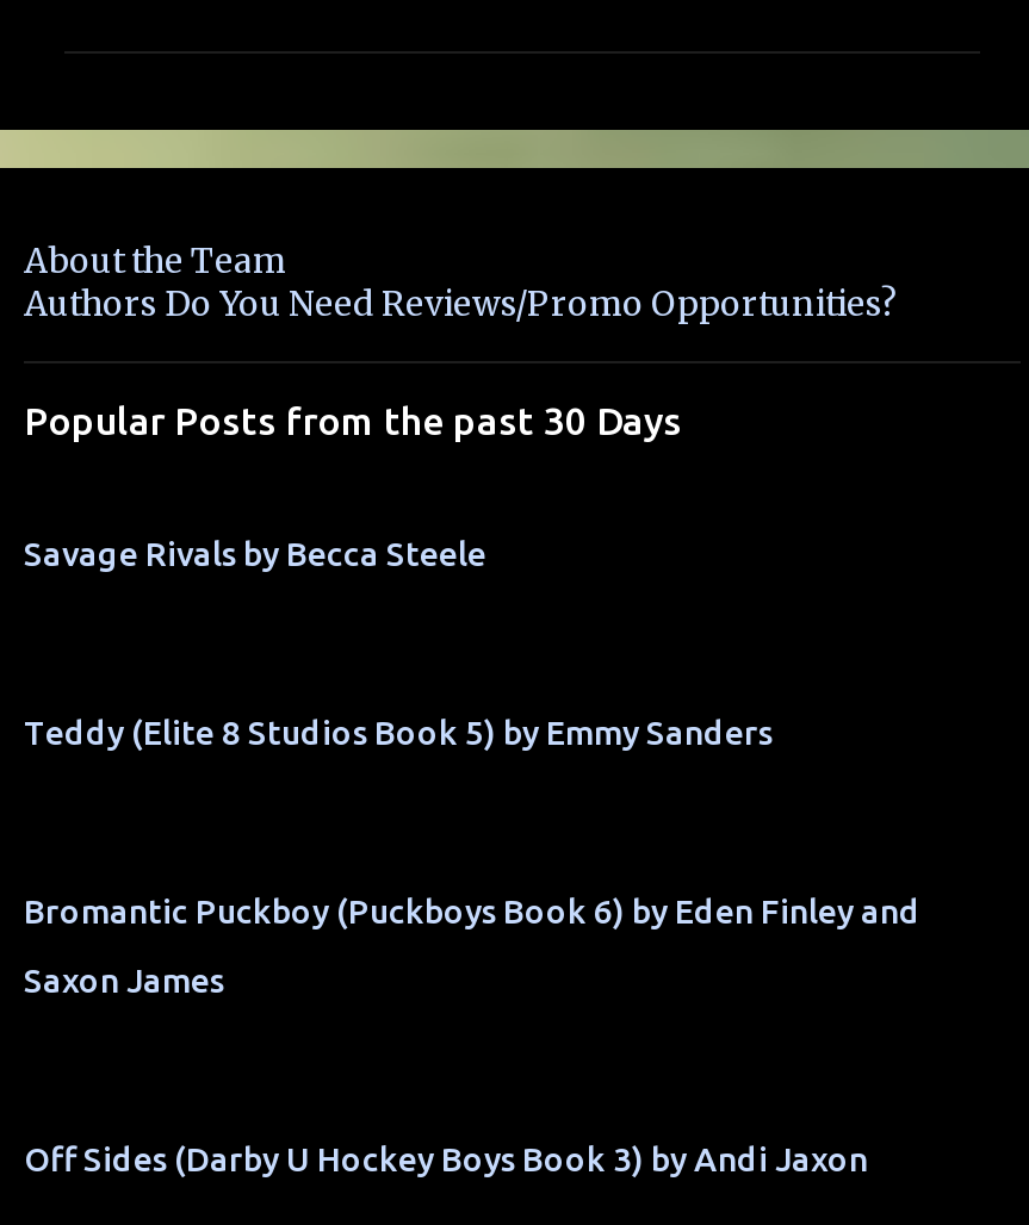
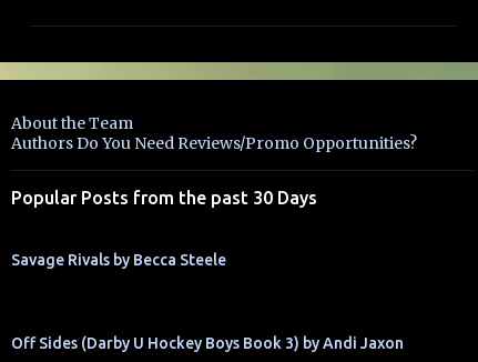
[24,714,773,752] Teddy (Elite 8 Studios Book 5) by Emmy Sanders -> none
[24,893,920,1000] Bromantic Puckboy (Puckboys Book 6) by Eden Finley and | Saxon James -> none

